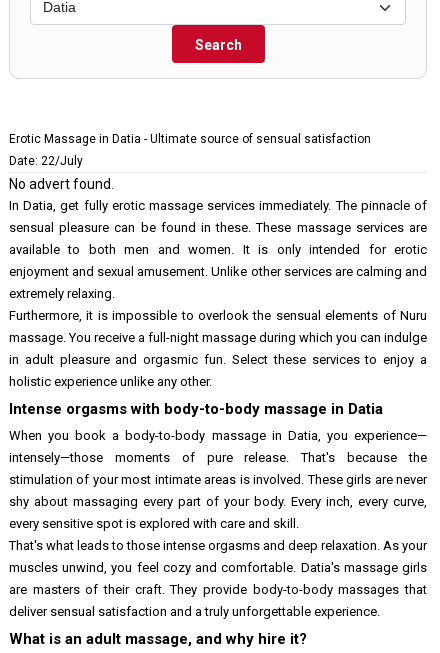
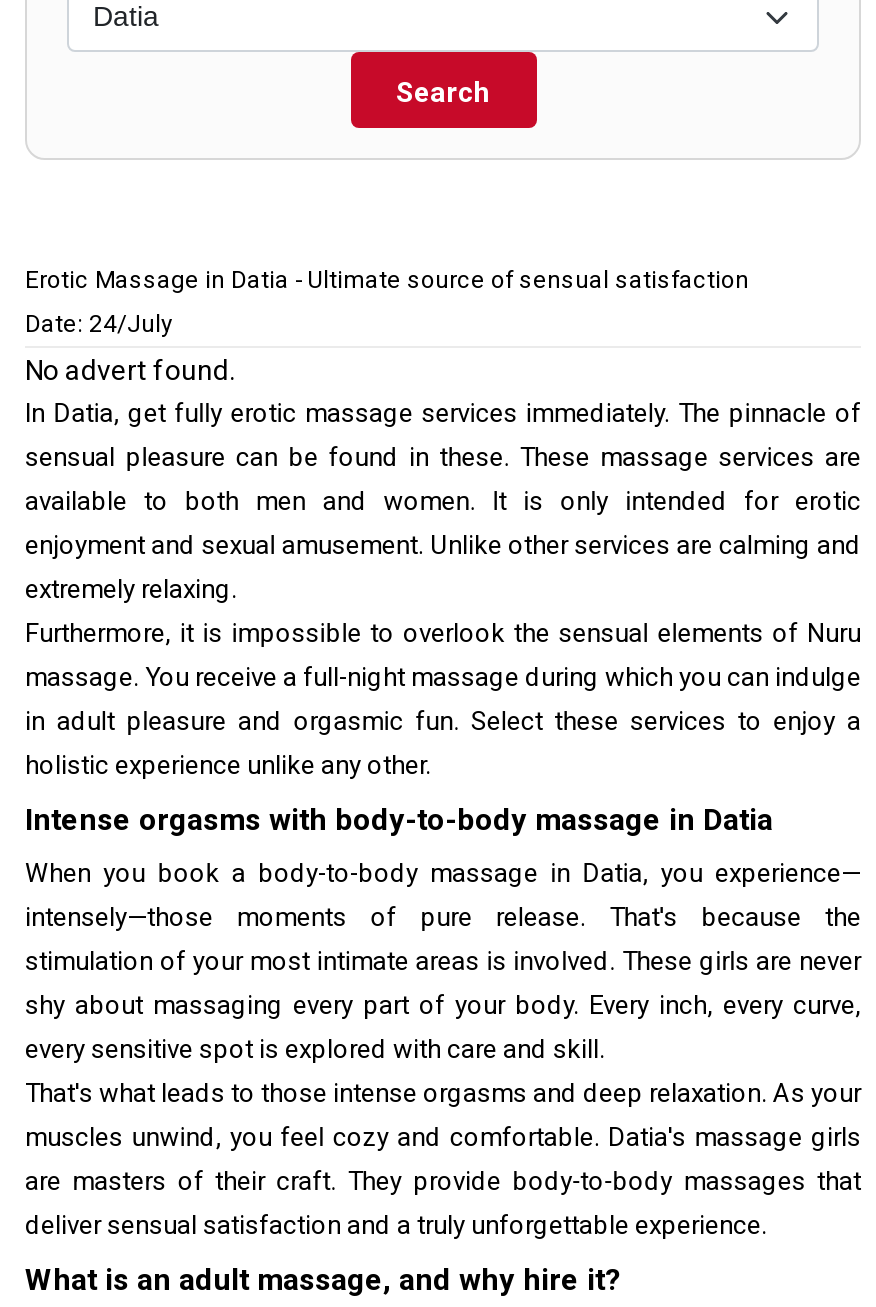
[9,154,83,168] Date: 22/July -> [25,310,173,338] Date: 24/July

